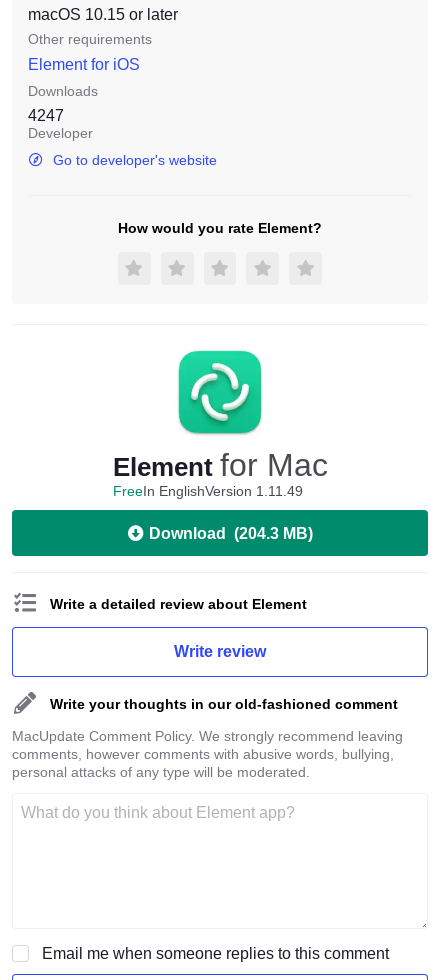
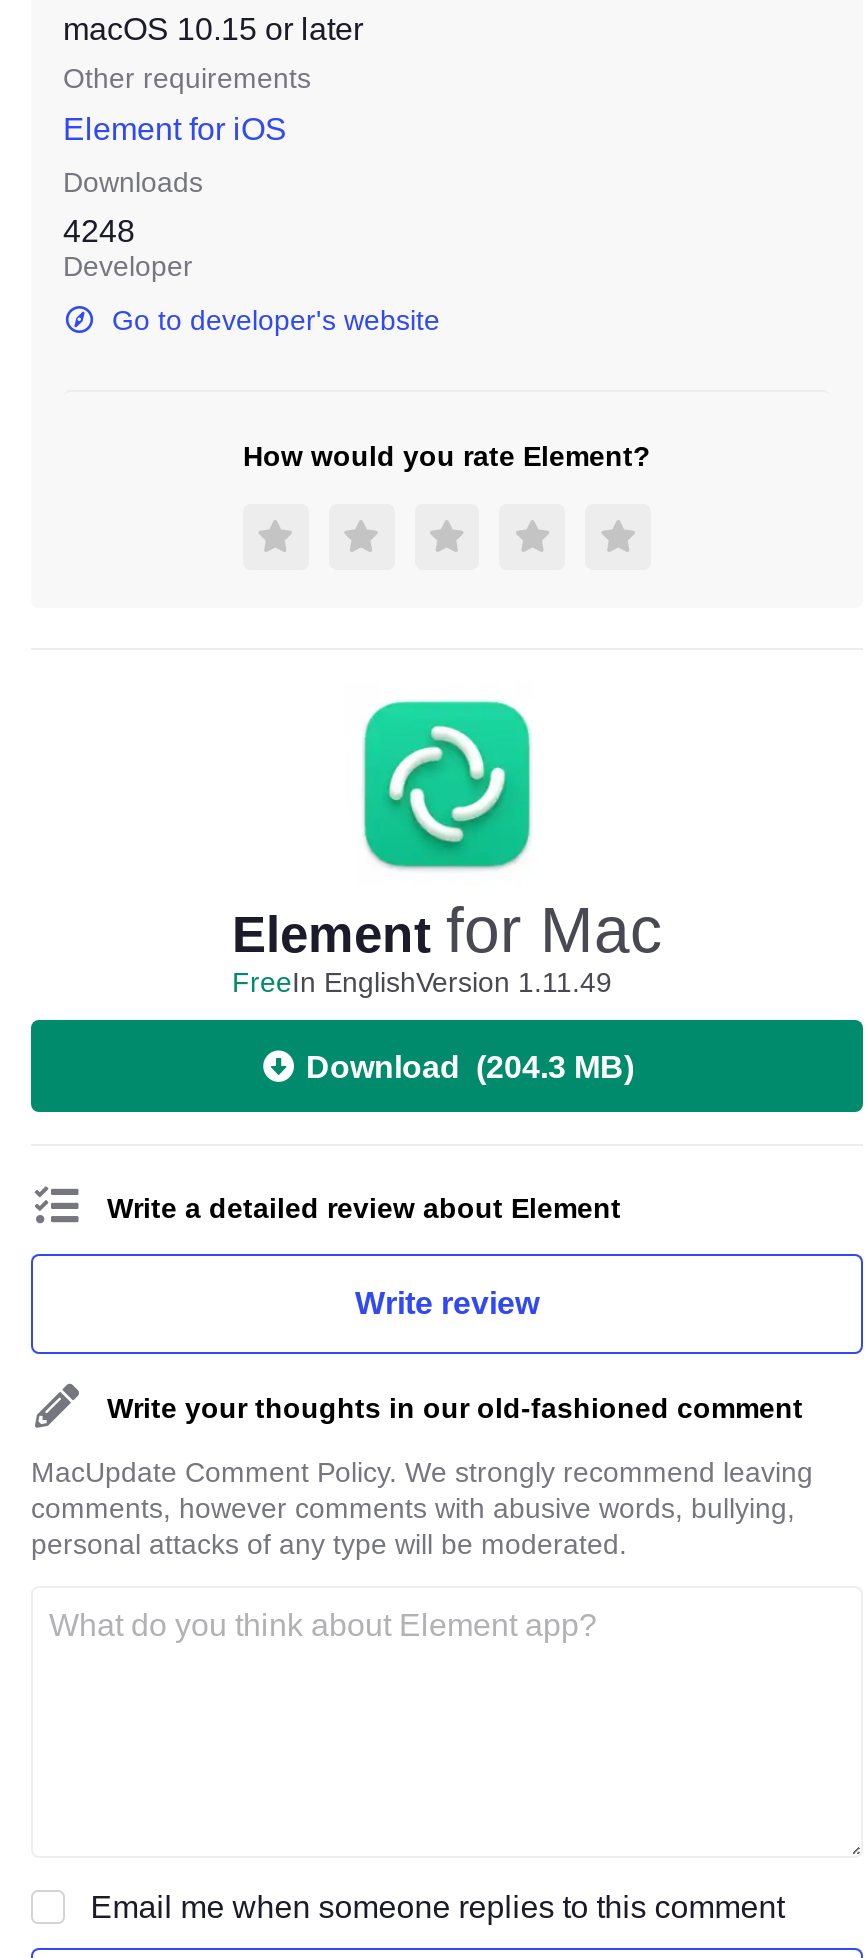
[28,105,64,126] 4247 -> [63,211,135,253] 4248

